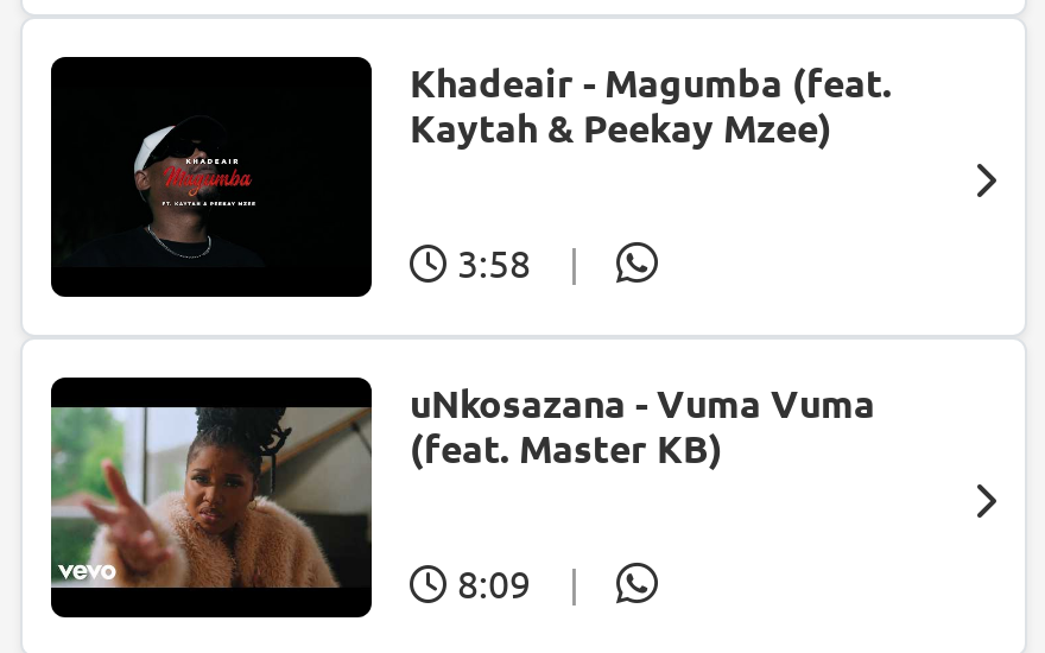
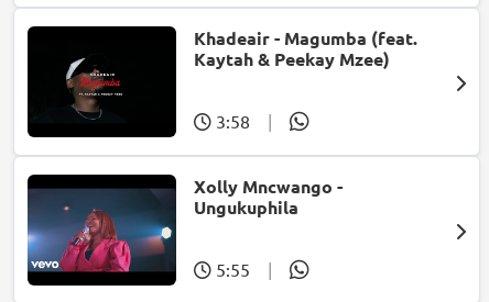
[49,377,875,589] [image] | uNkosazana - Vuma Vuma | (feat. Master KB) -> [26,174,343,272] [image] | Xolly Mncwango - | Ungukuphila
[457,558,531,605] 8:09 -> [216,258,250,280] 5:55

